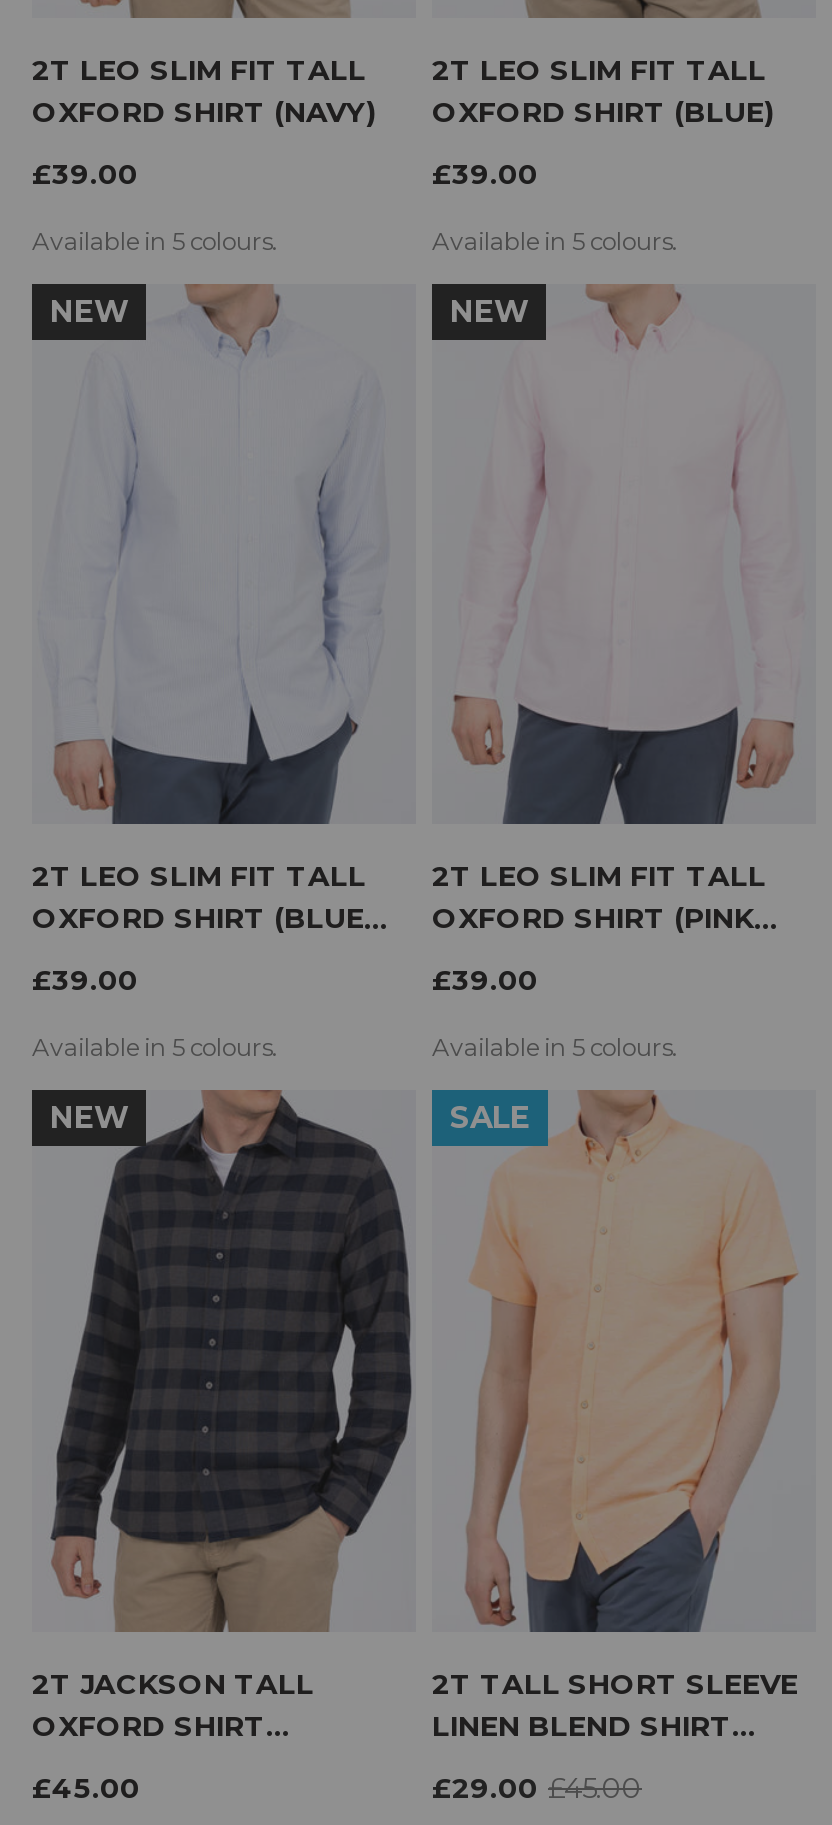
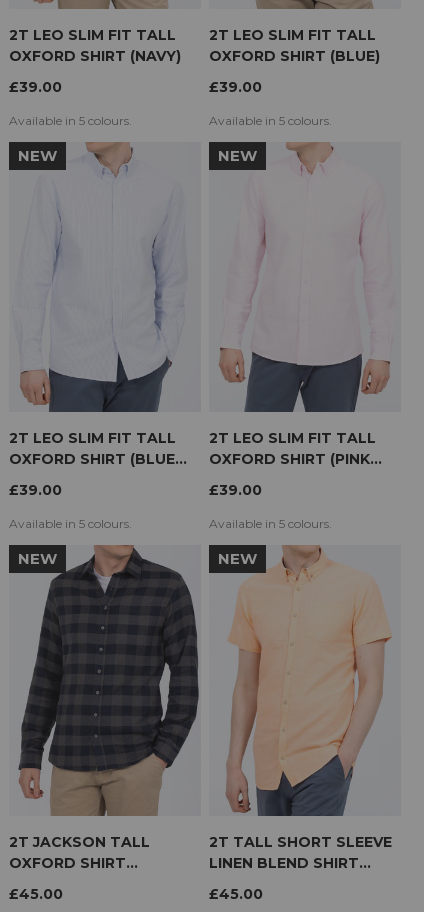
[450,1099,530,1137] SALE -> [218,549,257,568] NEW
[432,1770,642,1806] £29.00 £45.00 -> [209,885,263,903] £45.00

